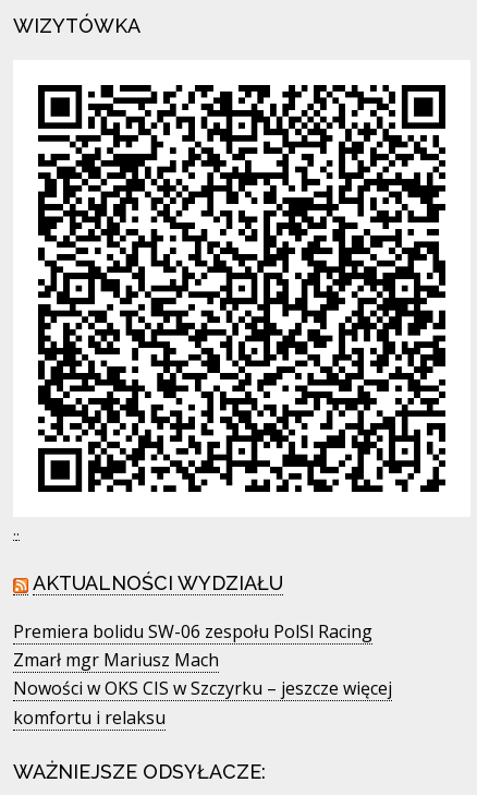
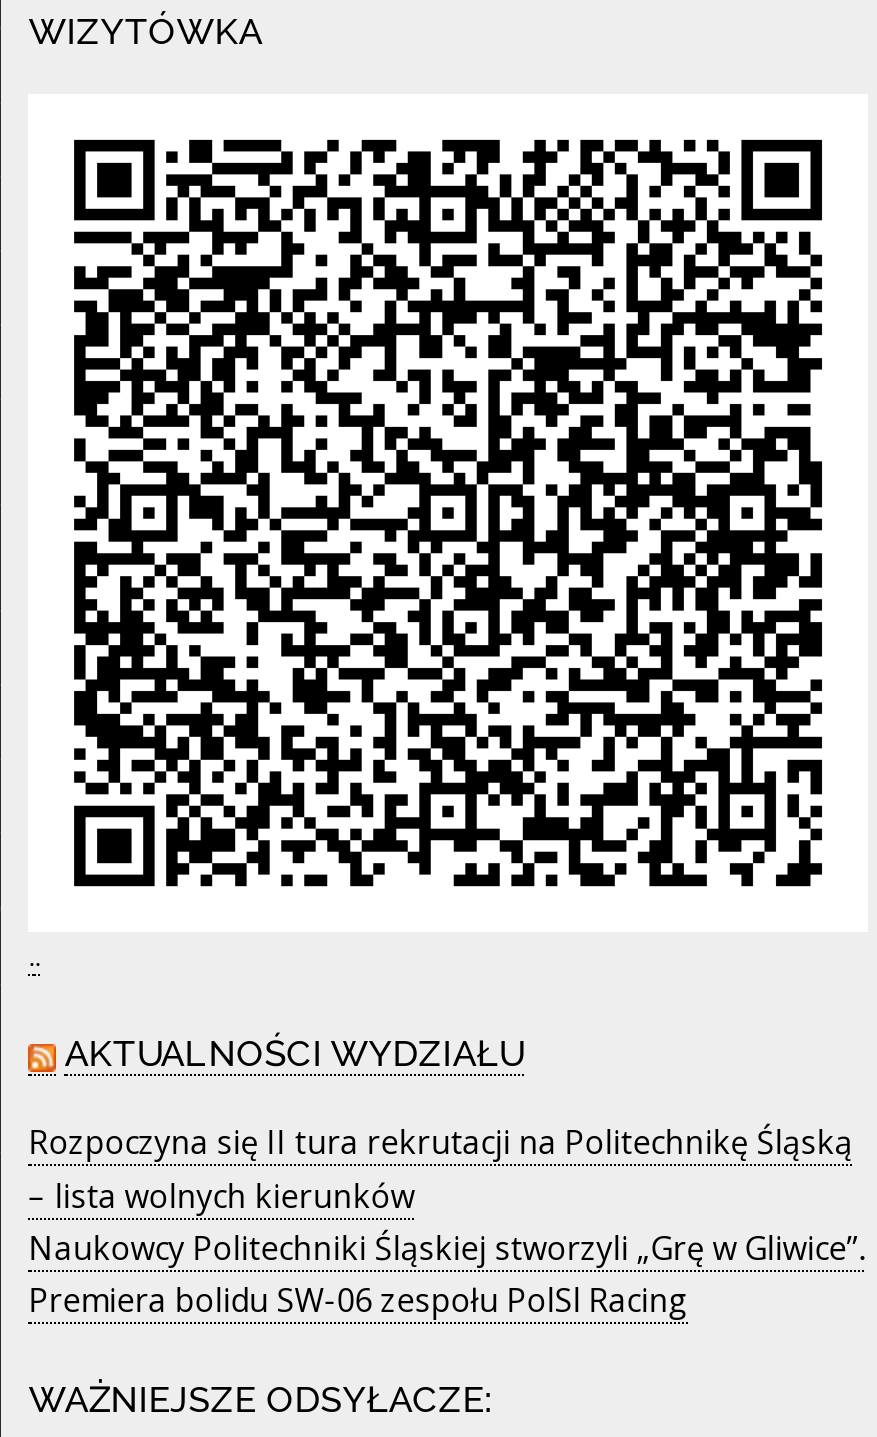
none -> [29,1121,865,1271] Rozpoczyna się II tura rekrutacji na Politechnikę Śląską | – lista wolnych kierunków | Naukowcy Politechniki Śląskiej stworzyli „Grę w Gliwice”.
moved [13,620,373,644] -> [29,1279,689,1323]: Premiera bolidu SW-06 zespołu PolSl Racing
[13,648,392,730] Zmarł mgr Mariusz Mach | Nowości w OKS CIS w Szczyrku – jeszcze więcej | komfortu i relaksu -> none

